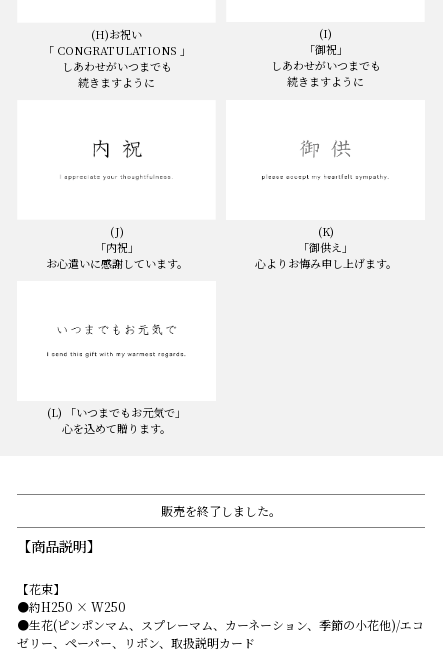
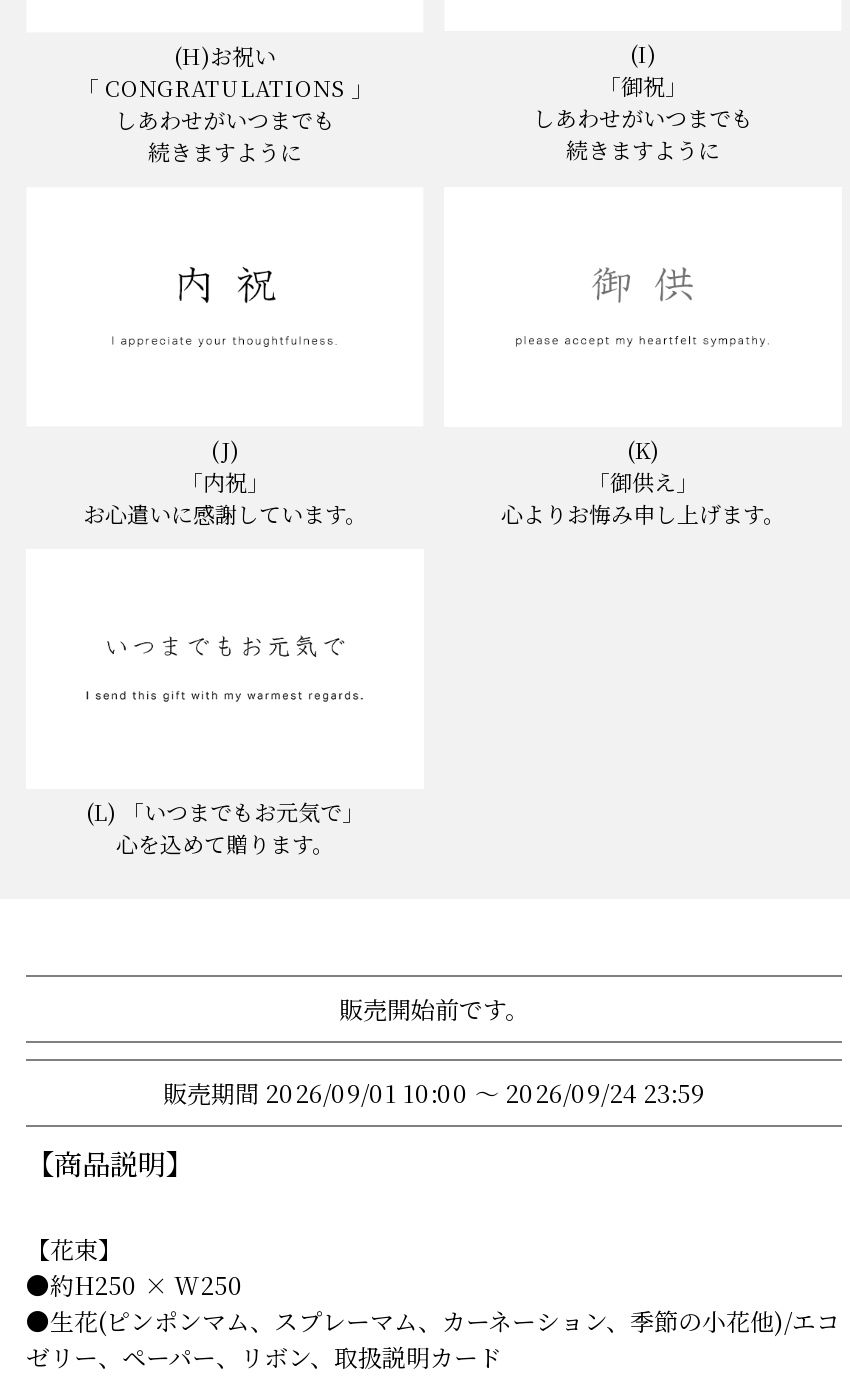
[161,502,281,519] 販売を終了しました。 -> [163,991,705,1109] 販売開始前です。 | 販売期間 2026/09/01 10:00〜 2026/09/24 23:59

